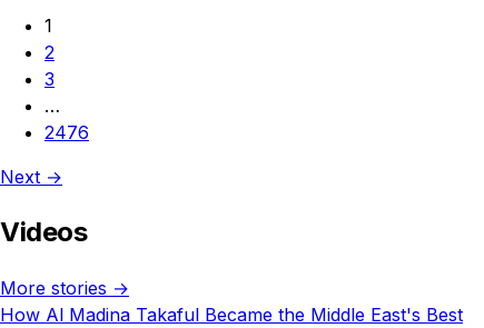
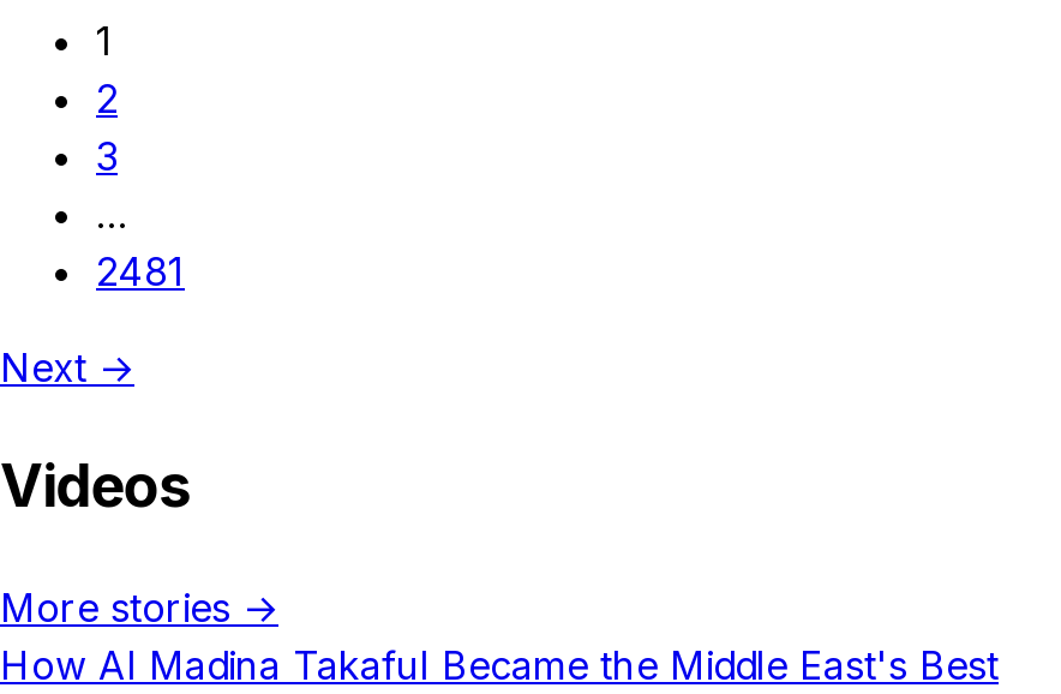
[45,121,89,143] 2476 -> [96,247,185,295] 2481

